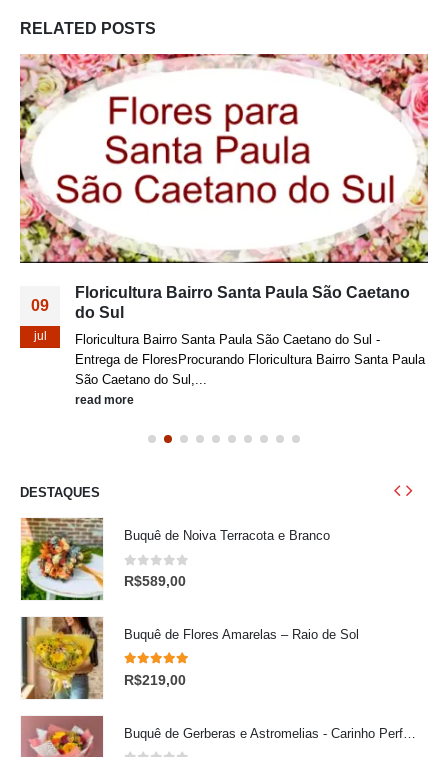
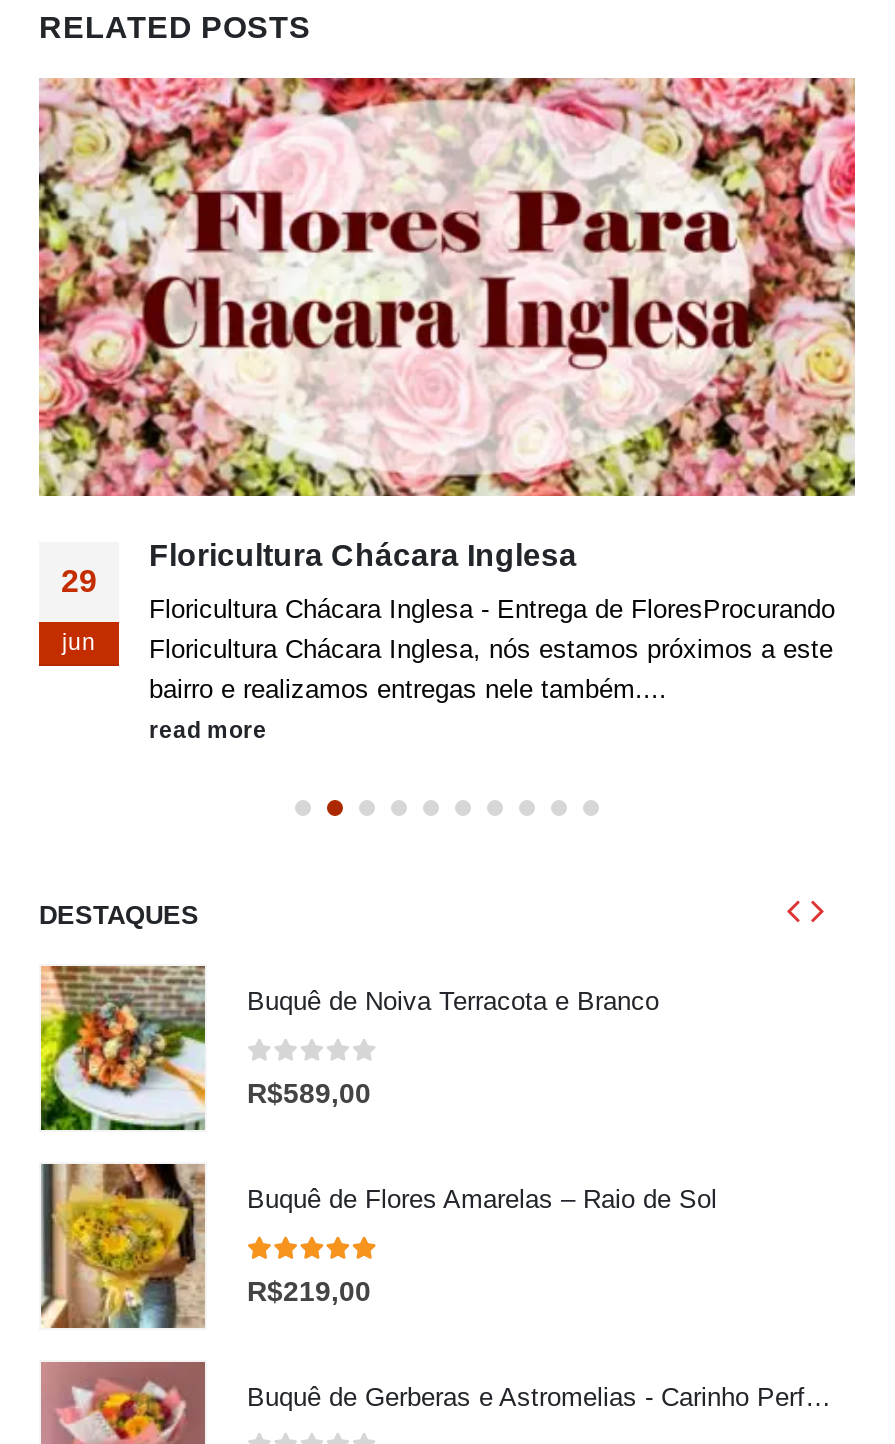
[20,56,428,321] [image] | Floricultura Bairro Santa Paula São Caetano | do Sul -> [39,80,855,572] [image] | Floricultura Chácara Inglesa
[31,297,49,314] 09 -> [61,564,97,598] 29
[33,329,46,342] jul -> [62,628,96,654] jun
[75,332,425,387] Floricultura Bairro Santa Paula São Caetano do Sul - | Entrega de FloresProcurando Floricultura Bairro Santa Paula | São Caetano do Sul,... -> [149,594,835,704] Floricultura Chácara Inglesa - Entrega de FloresProcurando | Floricultura Chácara Inglesa, nós estamos próximos a este | bairro e realizamos entregas nele também....

